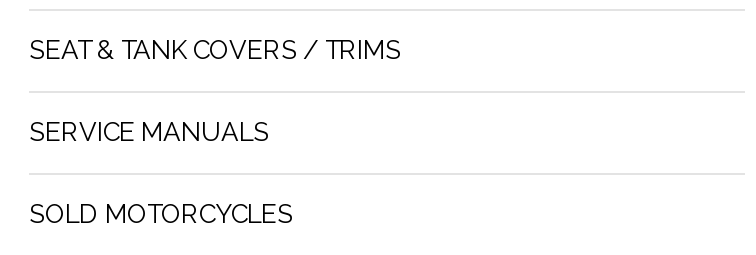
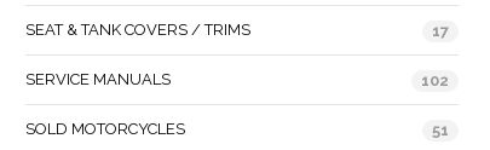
none -> [432,22,449,40] 17
none -> [421,71,449,90] 102
none -> [432,121,449,139] 51

